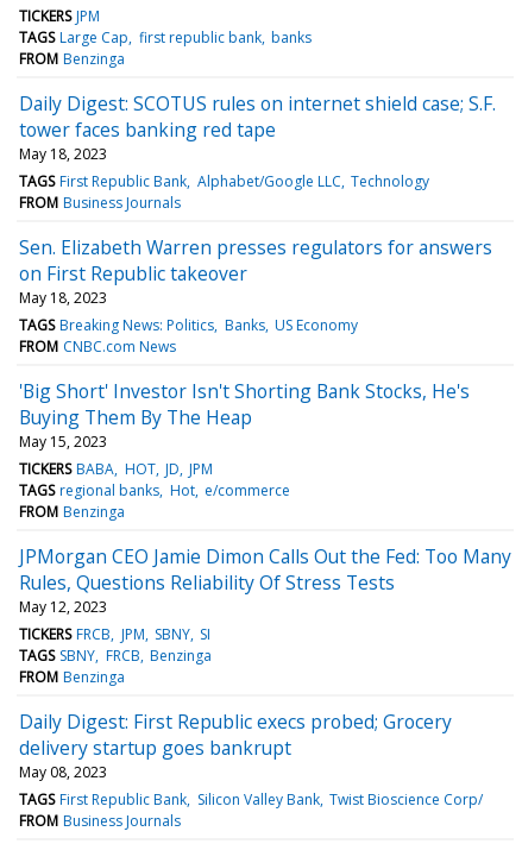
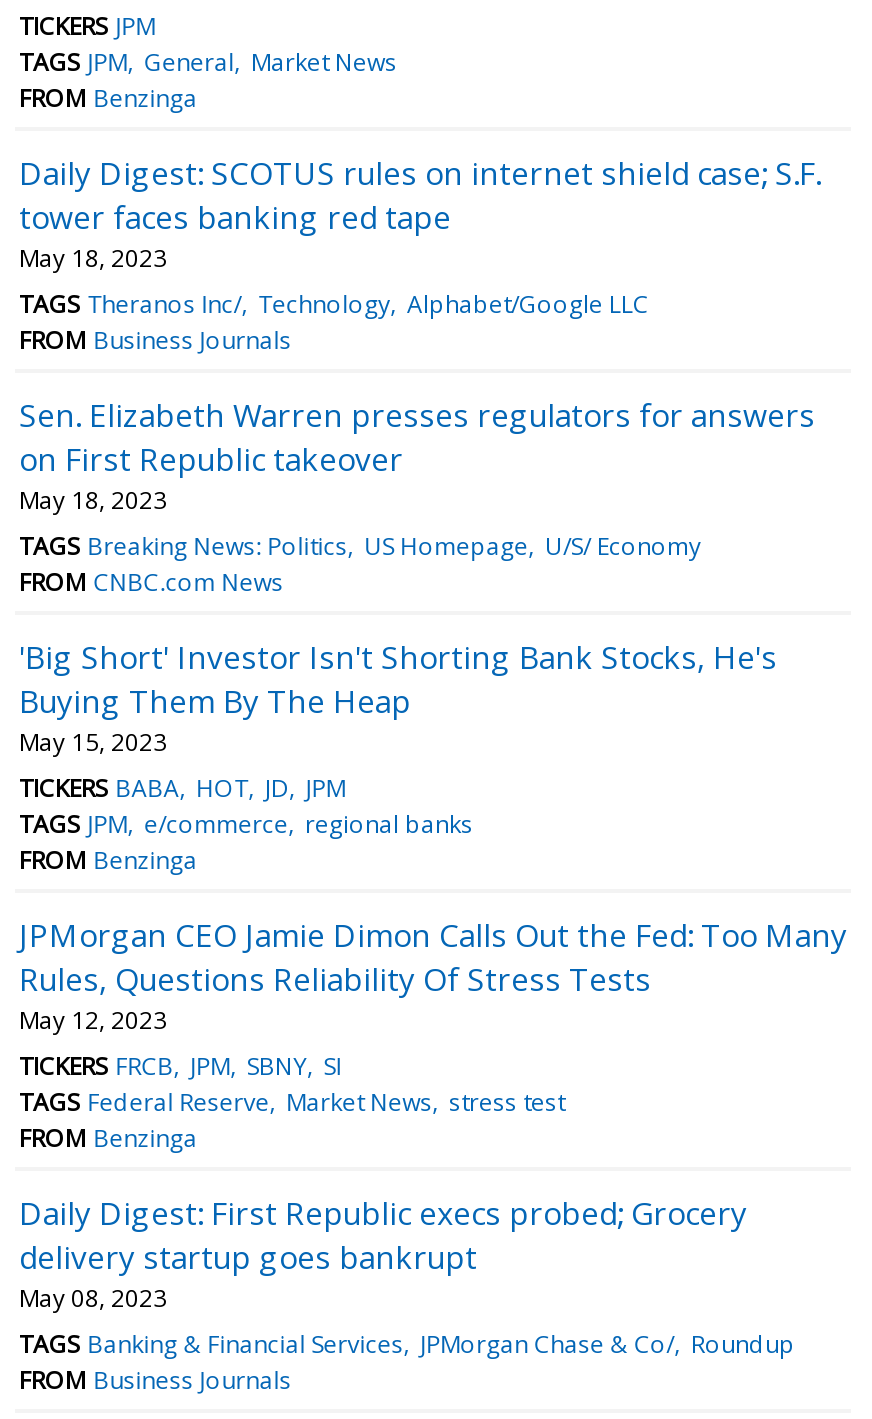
[19,27,311,47] TAGS Large Cap first republic bank banks -> [19,45,397,79] TAGS JPM General Market News
[19,171,429,191] TAGS First Republic Bank Alphabet/Google LLC Technology -> [19,287,649,321] TAGS Theranos Inc/ Technology Alphabet/Google LLC
[19,315,358,335] TAGS Breaking News: Politics Banks US Economy -> [19,529,701,563] TAGS Breaking News: Politics US Homepage U/S/ Economy
[19,480,290,500] TAGS regional banks Hot e/commerce -> [19,807,473,841] TAGS JPM e/commerce regional banks
[19,645,212,665] TAGS SBNY FRCB Benzinga -> [19,1085,565,1119] TAGS Federal Reserve Market News stress test
[19,789,483,809] TAGS First Republic Bank Silicon Valley Bank Twist Bioscience Corp/ -> [19,1327,795,1361] TAGS Banking & Financial Services JPMorgan Chase & Co/ Roundup

